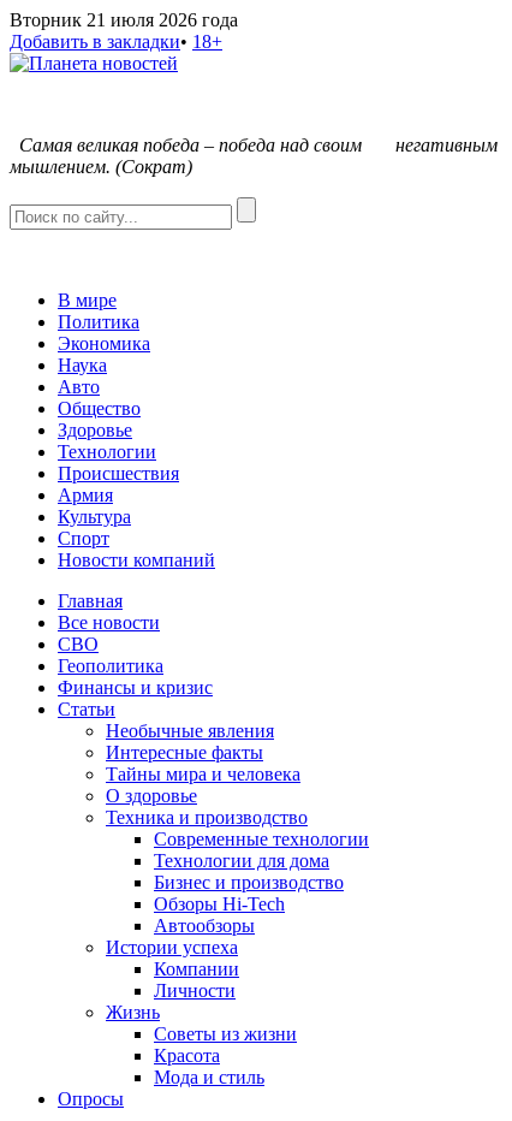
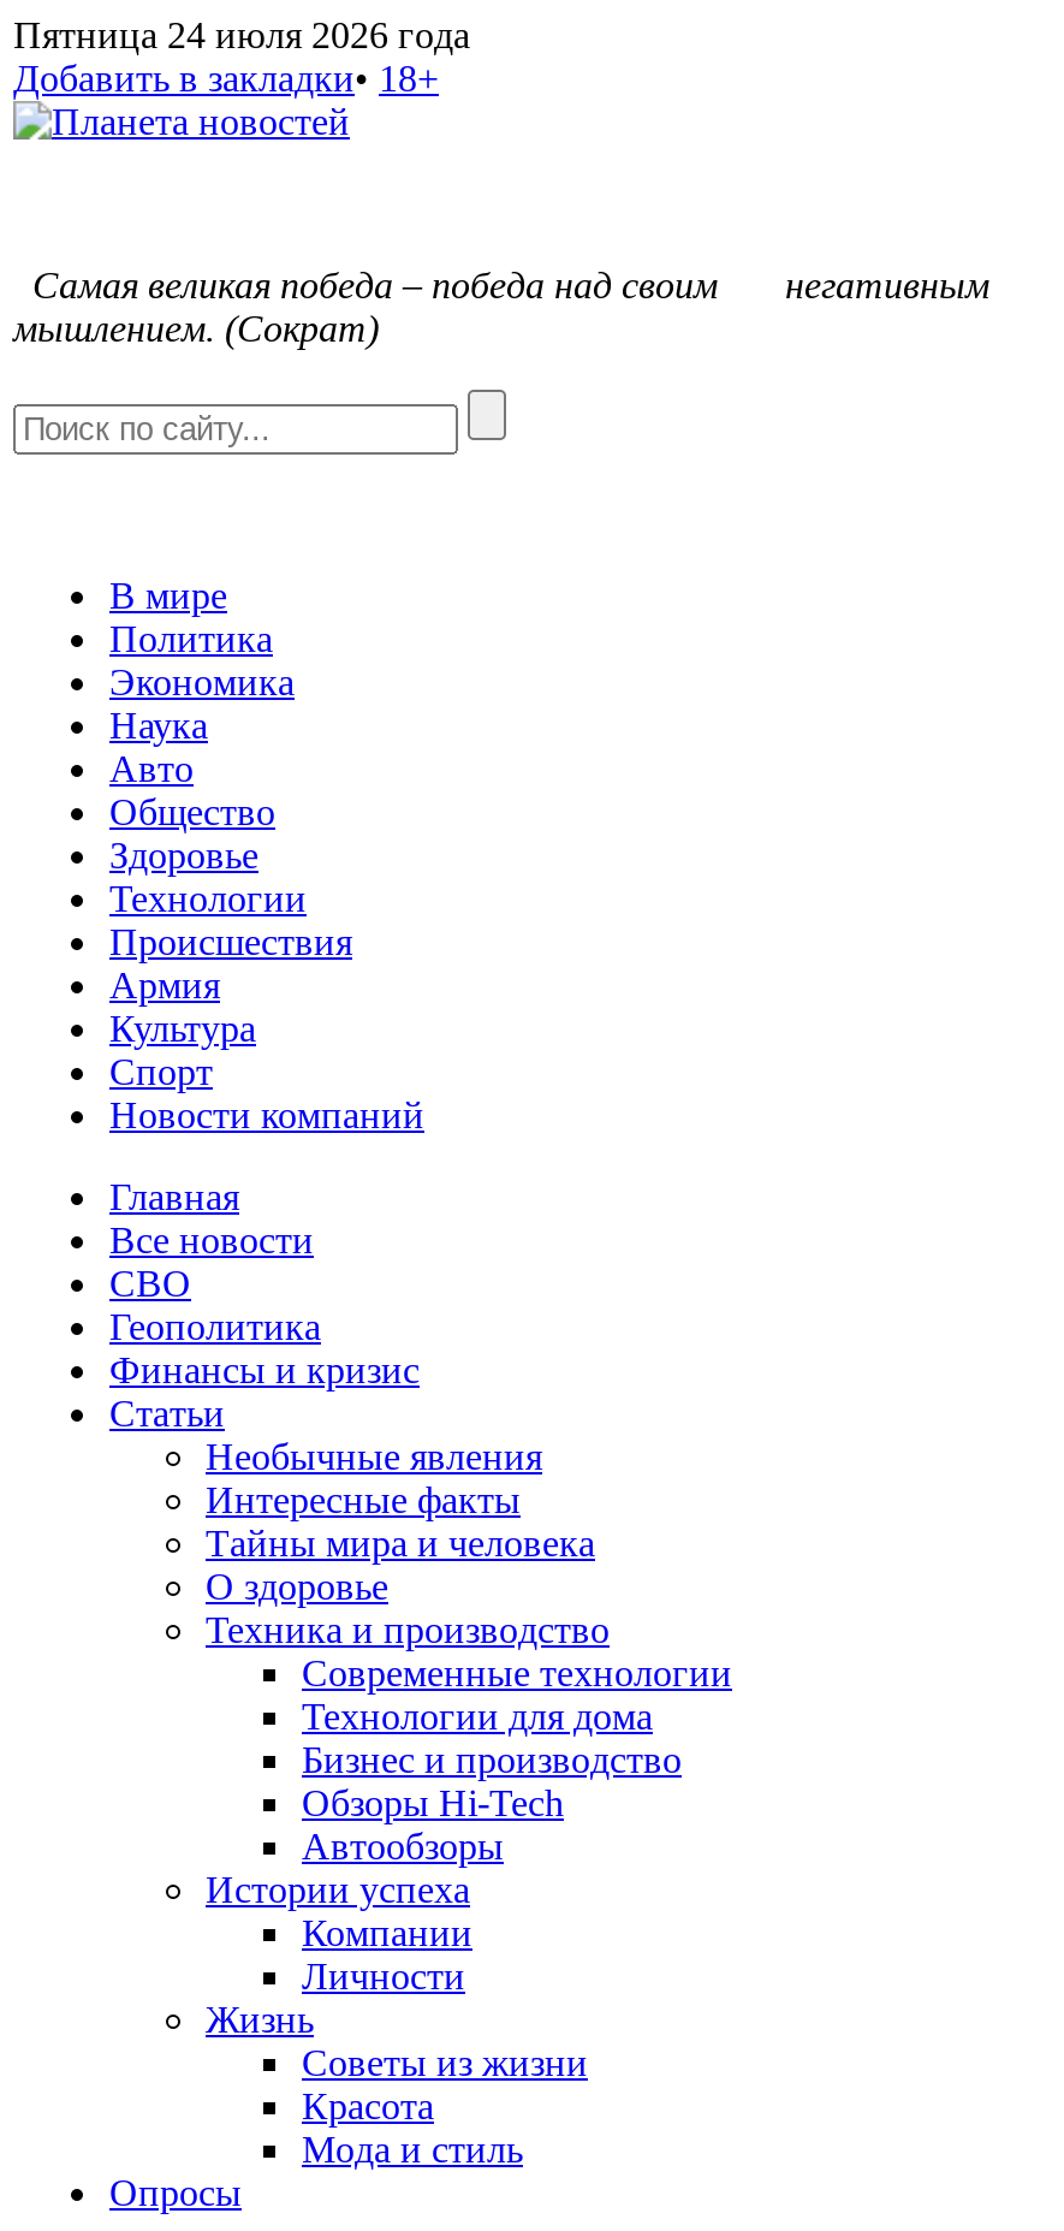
[10,10,238,30] Вторник 21 июля 2026 года -> [13,14,470,55] Пятница 24 июля 2026 года

